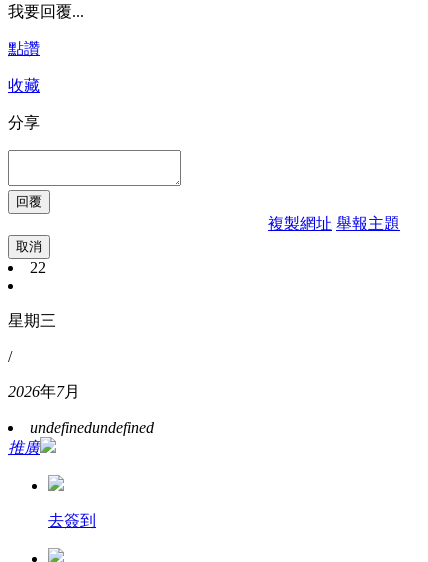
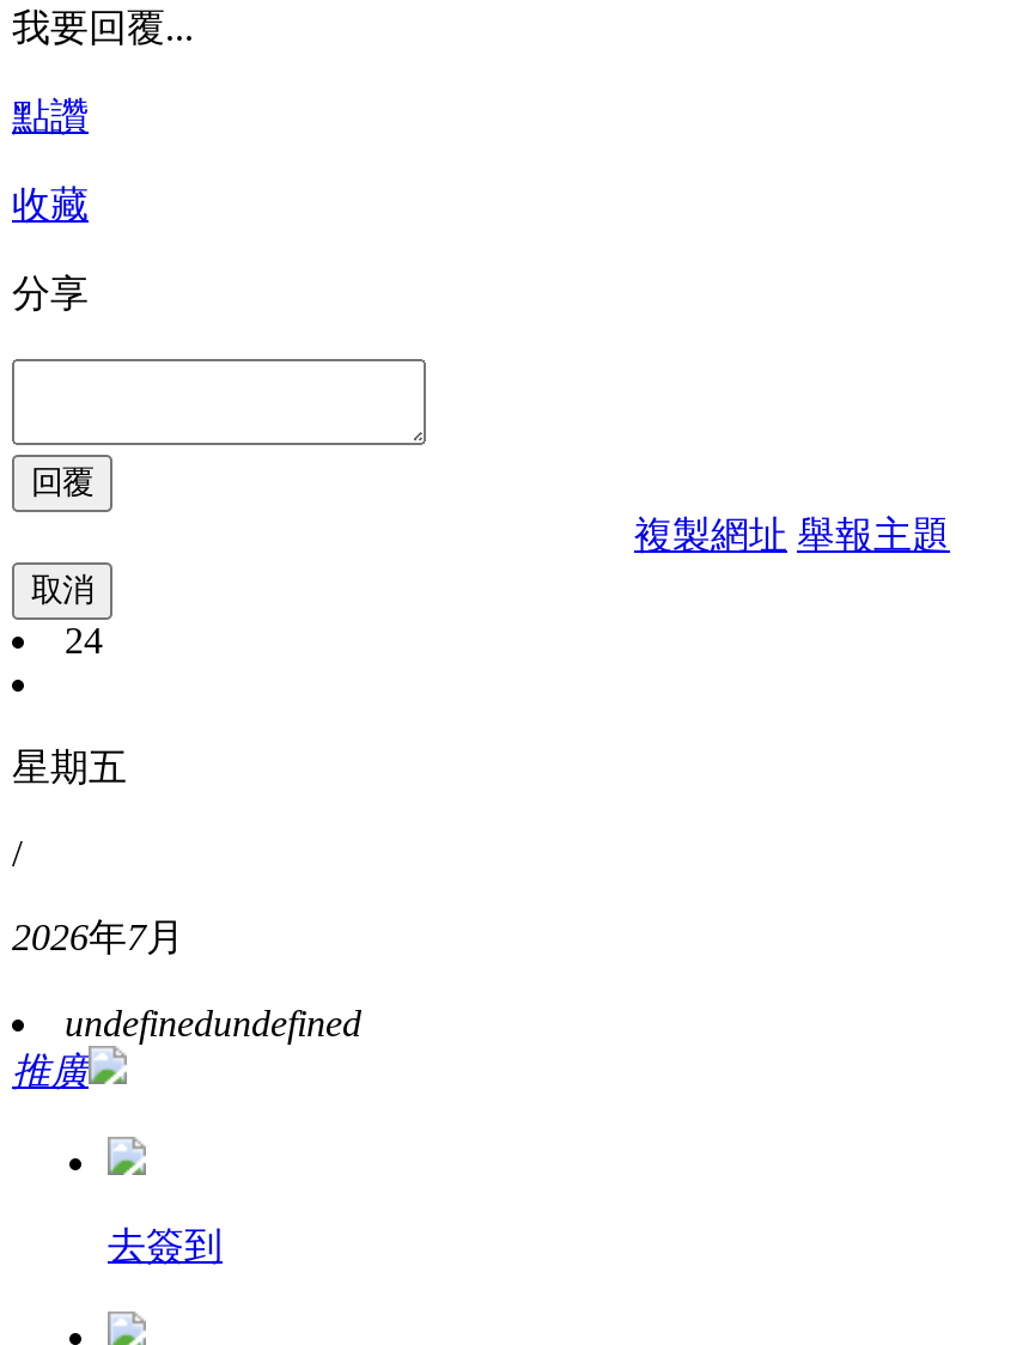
[30,259,46,276] 22 -> [65,619,103,660] 24
[8,312,56,329] 星期三 -> [12,746,127,787] 星期五

